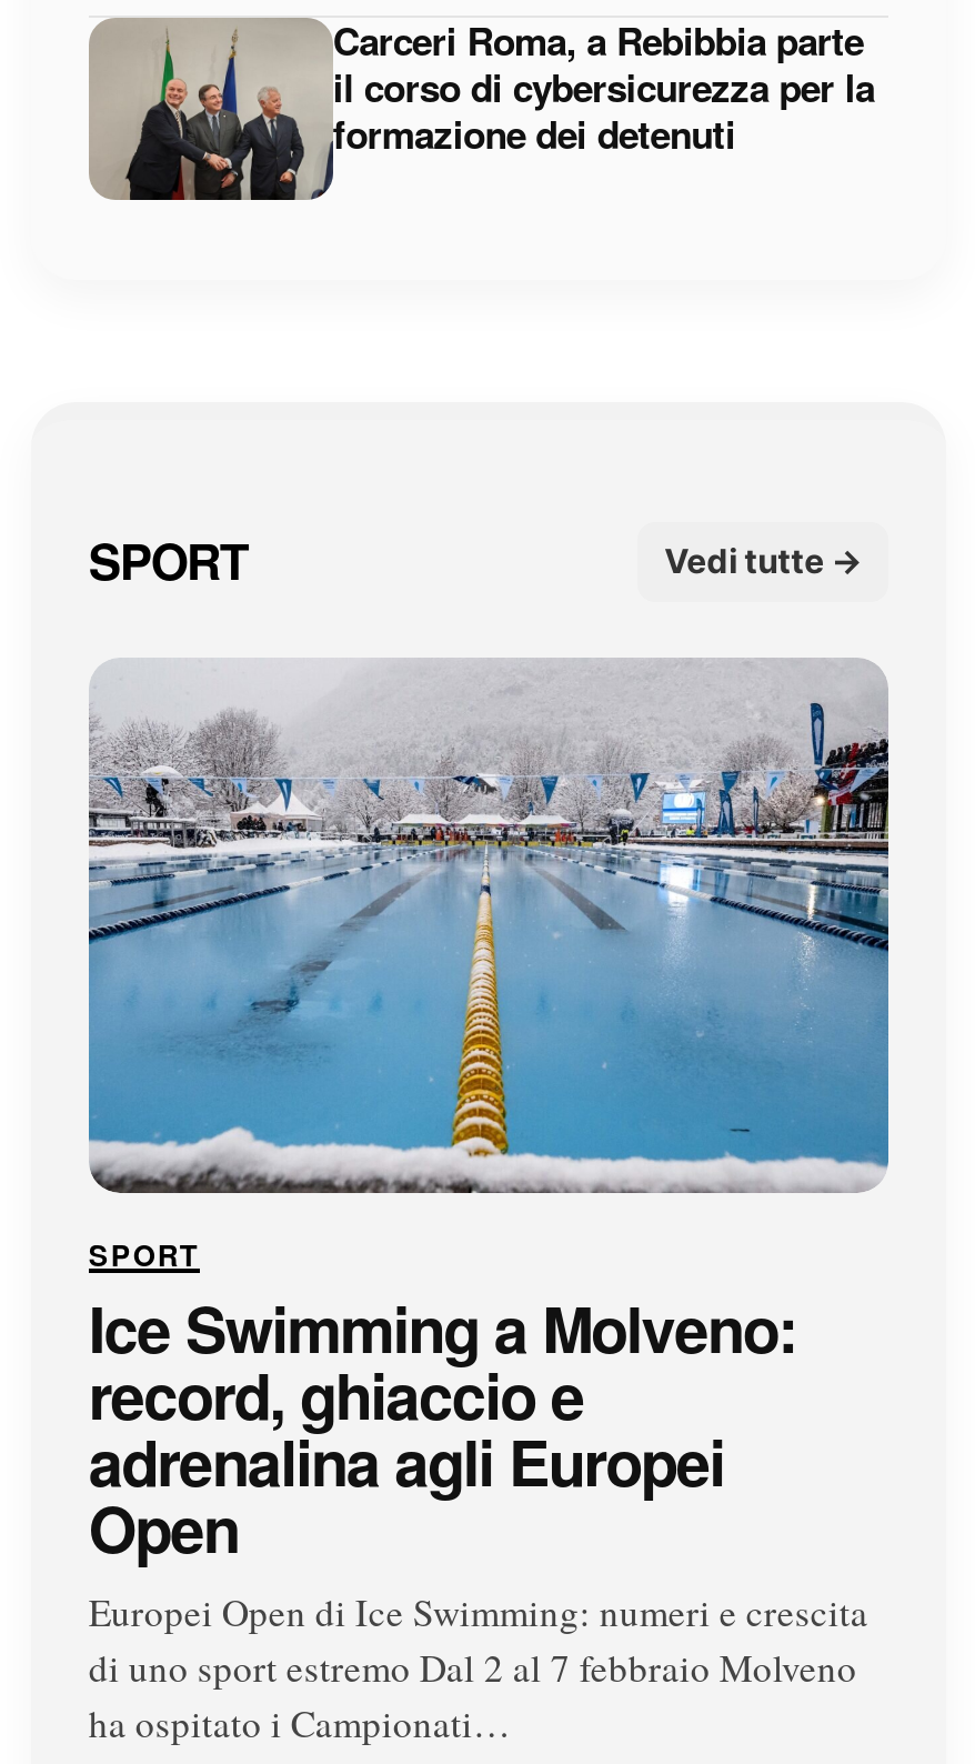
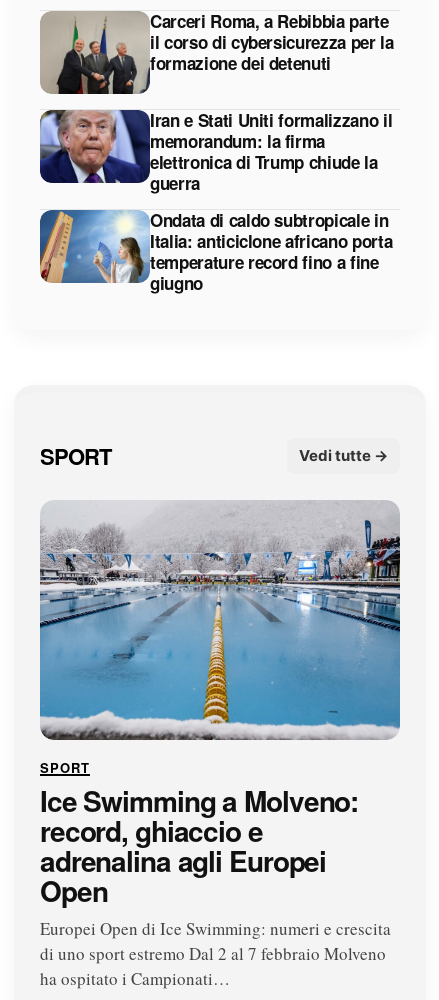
none -> [39,108,392,295] [image] | Iran e Stati Uniti formalizzano il | memorandum: la firma | elettronica di Trump chiude la | guerra | Ondata di caldo subtropicale in | Italia: anticiclone africano porta | temperature record fino a fine | giugno
none -> [39,209,135,284] [image]

